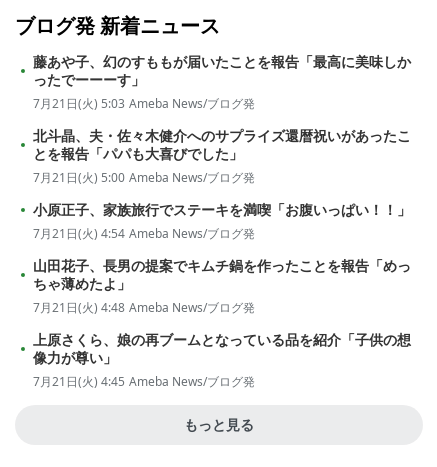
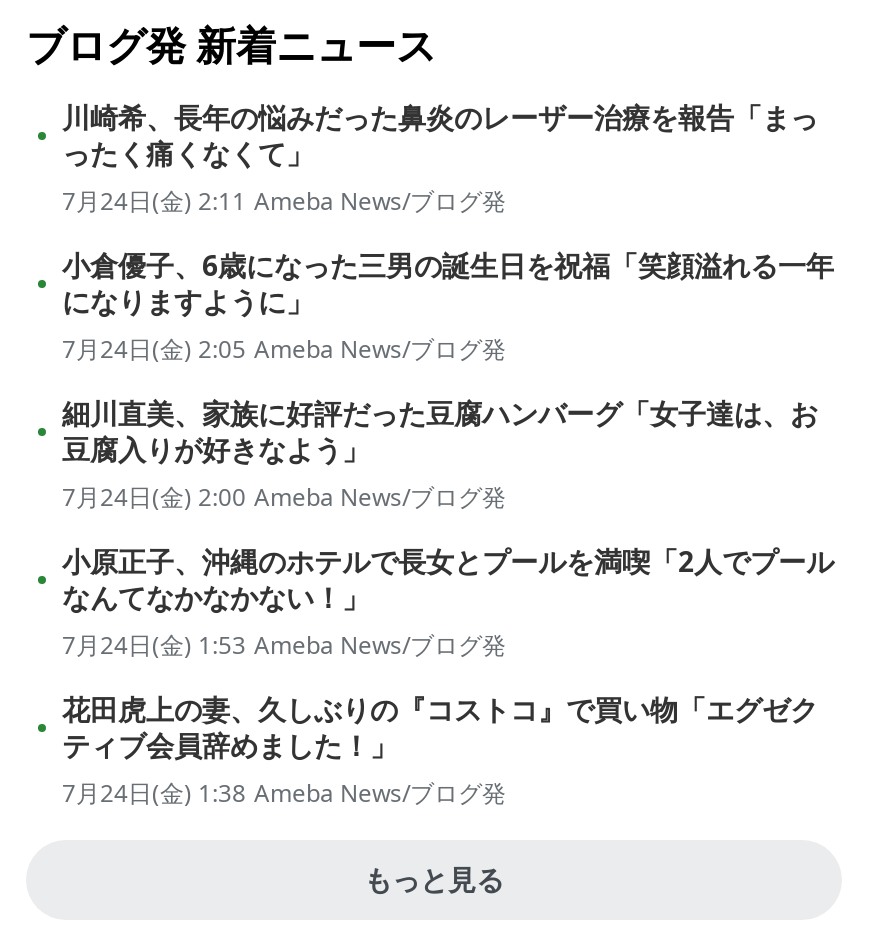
[33,52,411,112] 藤あや子、幻のすももが届いたことを報告「最高に美味しか | ったでーーーす」 | 7月21日(火) 5:03 Ameba News/ブログ発 -> [62,98,818,218] 川崎希、長年の悩みだった鼻炎のレーザー治療を報告「まっ | ったく痛くなくて」 | 7月24日(金) 2:11 Ameba News/ブログ発
[33,126,411,186] 北斗晶、夫・佐々木健介へのサプライズ還暦祝いがあったこ | とを報告「パパも大喜びでした」 | 7月21日(火) 5:00 Ameba News/ブログ発 -> [62,246,834,366] 小倉優子、6歳になった三男の誕生日を祝福「笑顔溢れる一年 | になりますように」 | 7月24日(金) 2:05 Ameba News/ブログ発
[33,200,411,242] 小原正子、家族旅行でステーキを満喫「お腹いっぱい！！」 | 7月21日(火) 4:54 Ameba News/ブログ発 -> [62,394,818,514] 細川直美、家族に好評だった豆腐ハンバーグ「女子達は、お | 豆腐入りが好きなよう」 | 7月24日(金) 2:00 Ameba News/ブログ発
[33,256,411,316] 山田花子、長男の提案でキムチ鍋を作ったことを報告「めっ | ちゃ薄めたよ」 | 7月21日(火) 4:48 Ameba News/ブログ発 -> [62,542,834,662] 小原正子、沖縄のホテルで長女とプールを満喫「2人でプール | なんてなかなかない！」 | 7月24日(金) 1:53 Ameba News/ブログ発
[33,330,411,390] 上原さくら、娘の再ブームとなっている品を紹介「子供の想 | 像力が尊い」 | 7月21日(火) 4:45 Ameba News/ブログ発 -> [62,690,818,810] 花田虎上の妻、久しぶりの『コストコ』で買い物「エグゼク | ティブ会員辞めました！」 | 7月24日(金) 1:38 Ameba News/ブログ発

